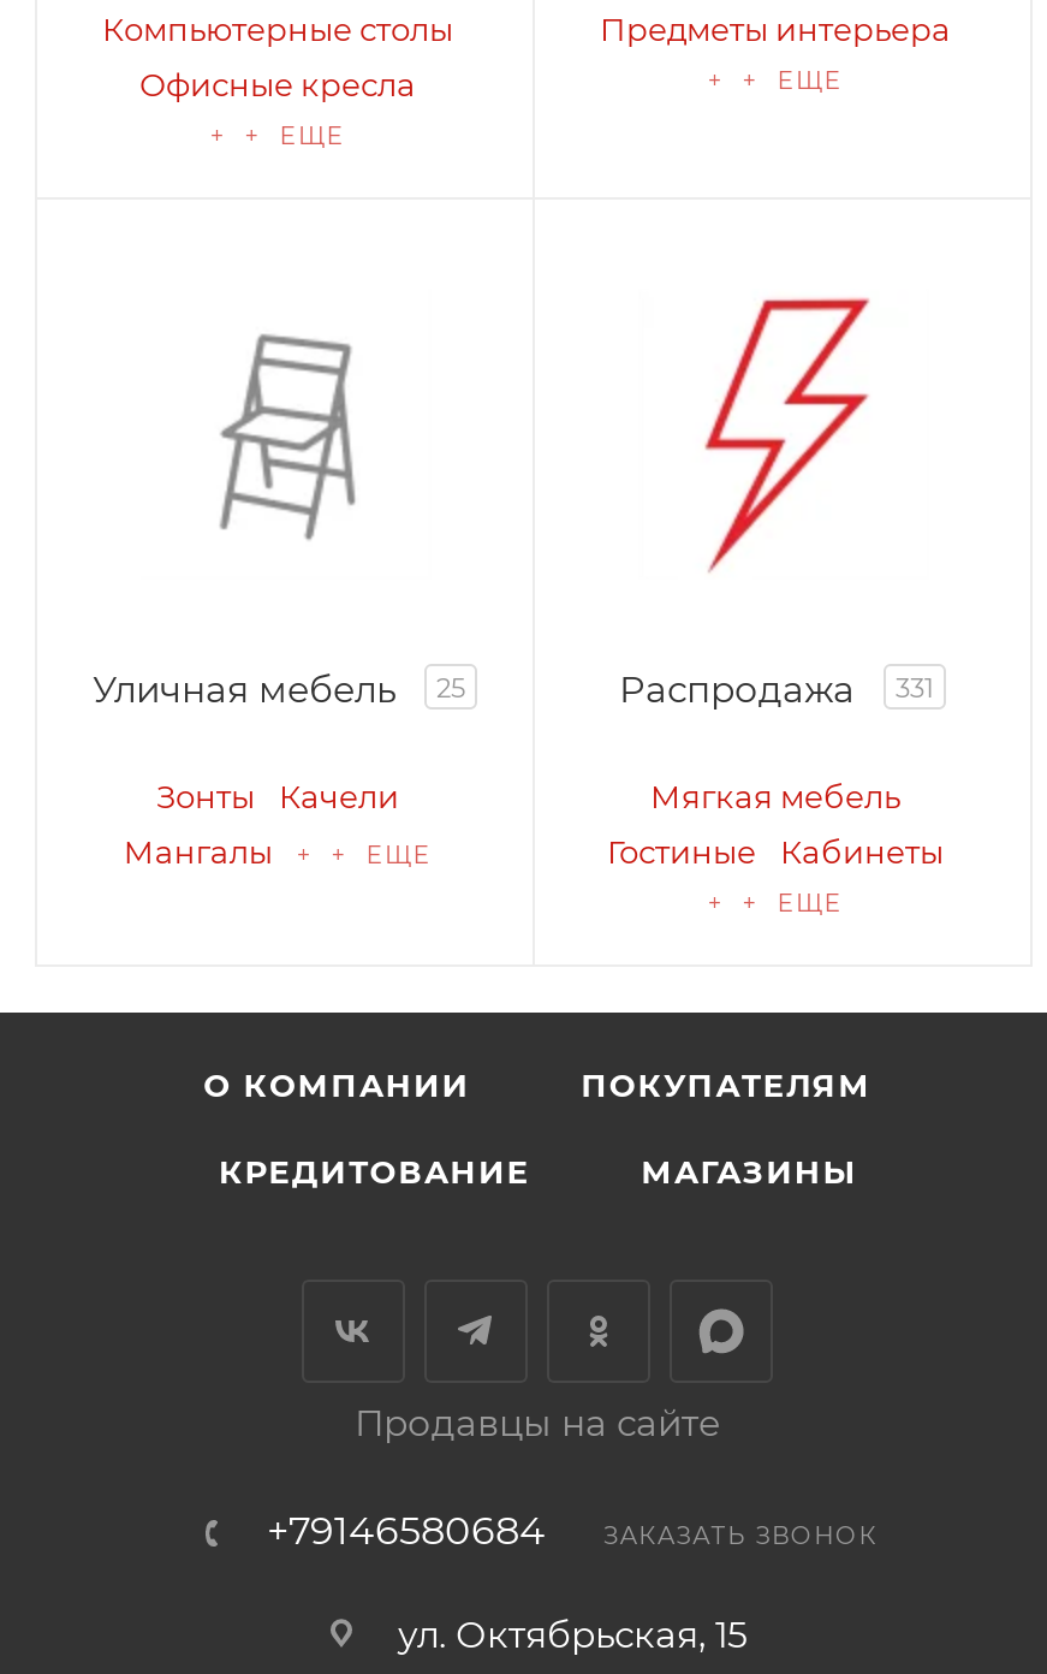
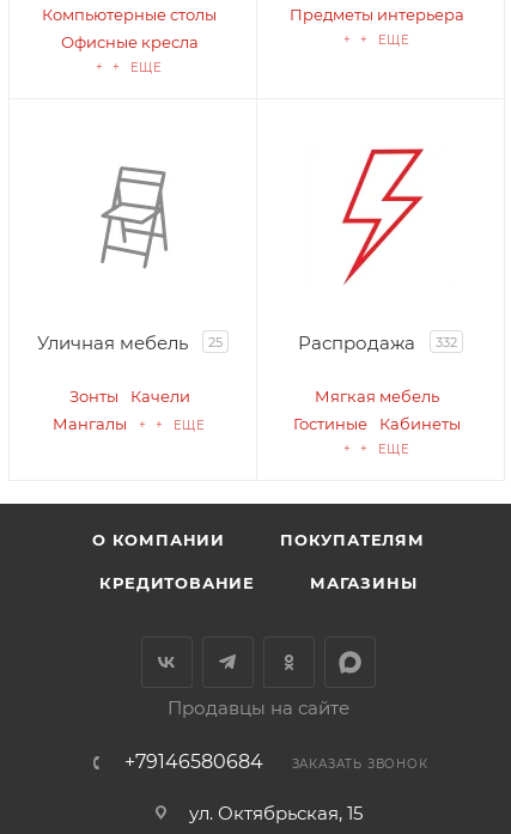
[619,666,934,712] Распродажа 331 -> [298,331,457,354] Распродажа 332

